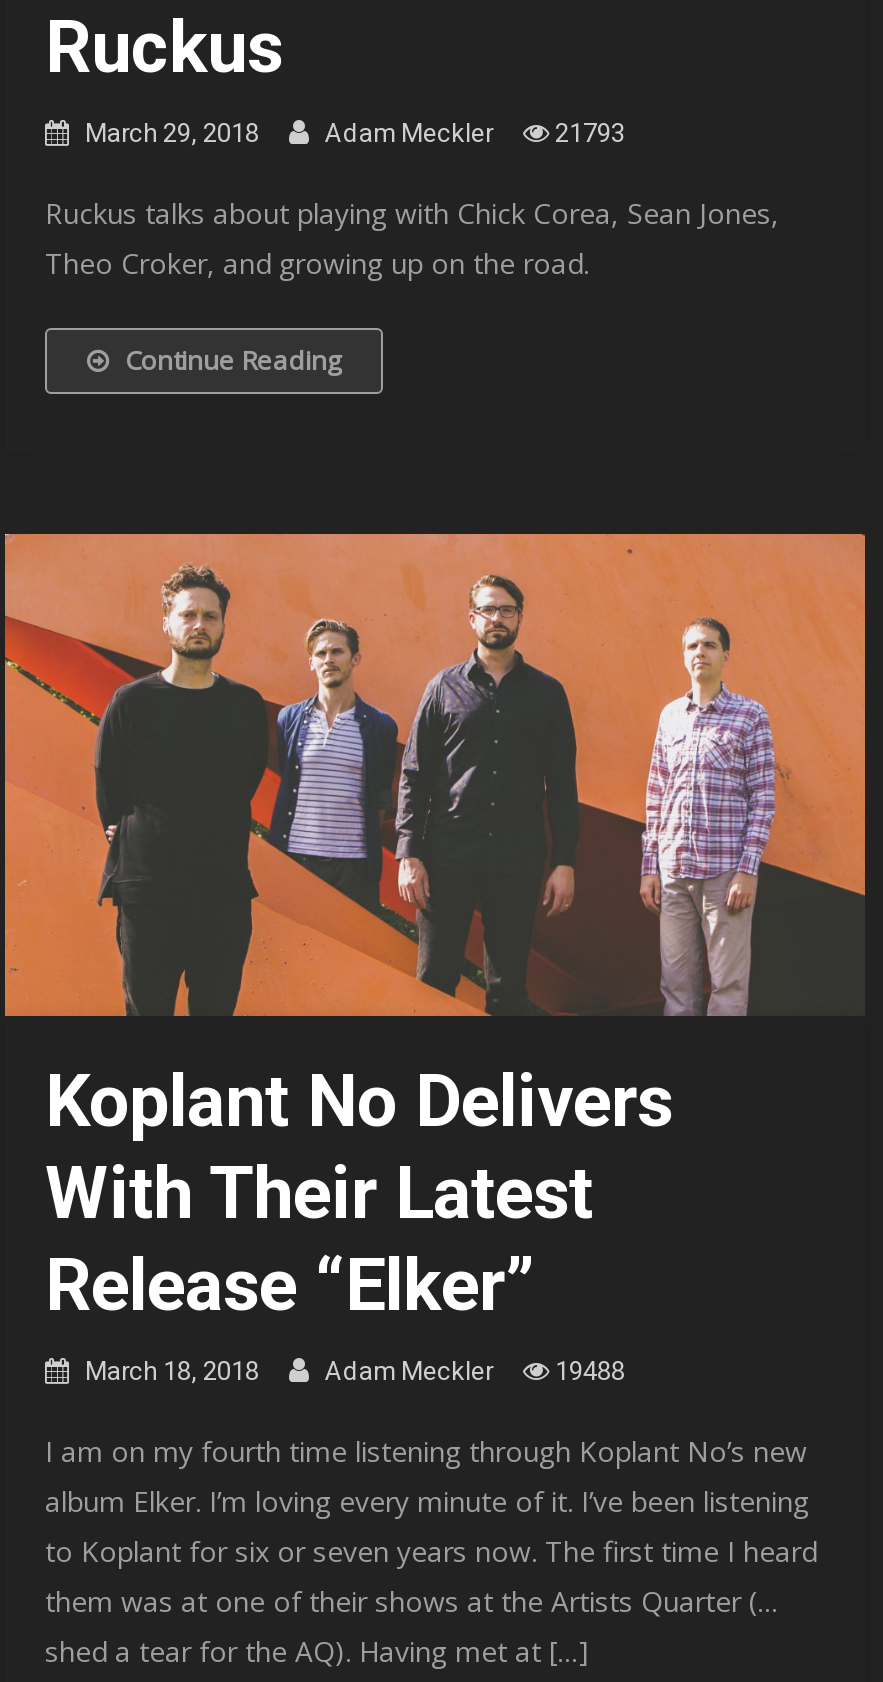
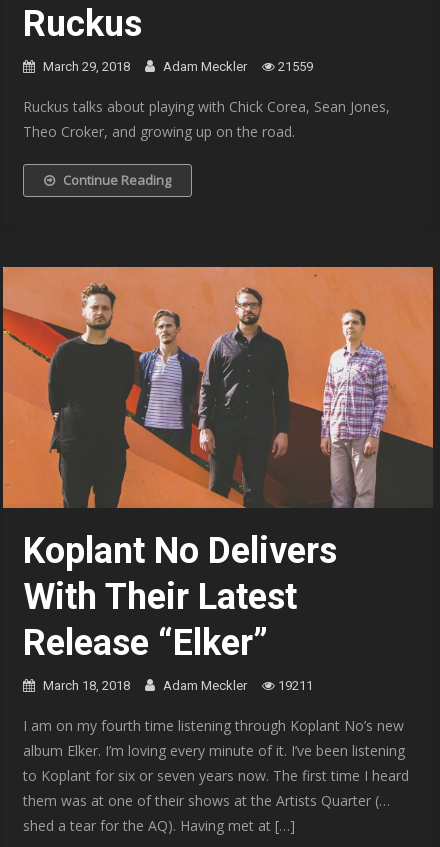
[555,117,625,147] 21793 -> [278,59,313,74] 21559
[555,1357,625,1387] 19488 -> [278,678,313,693] 19211

